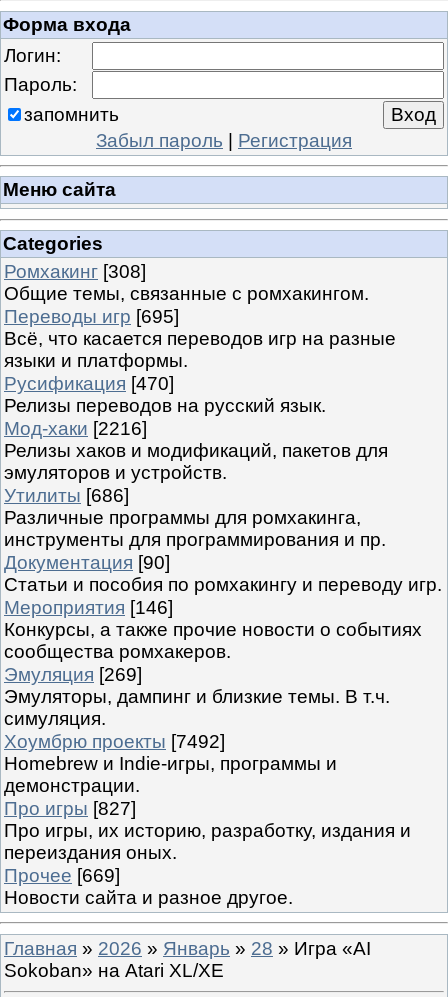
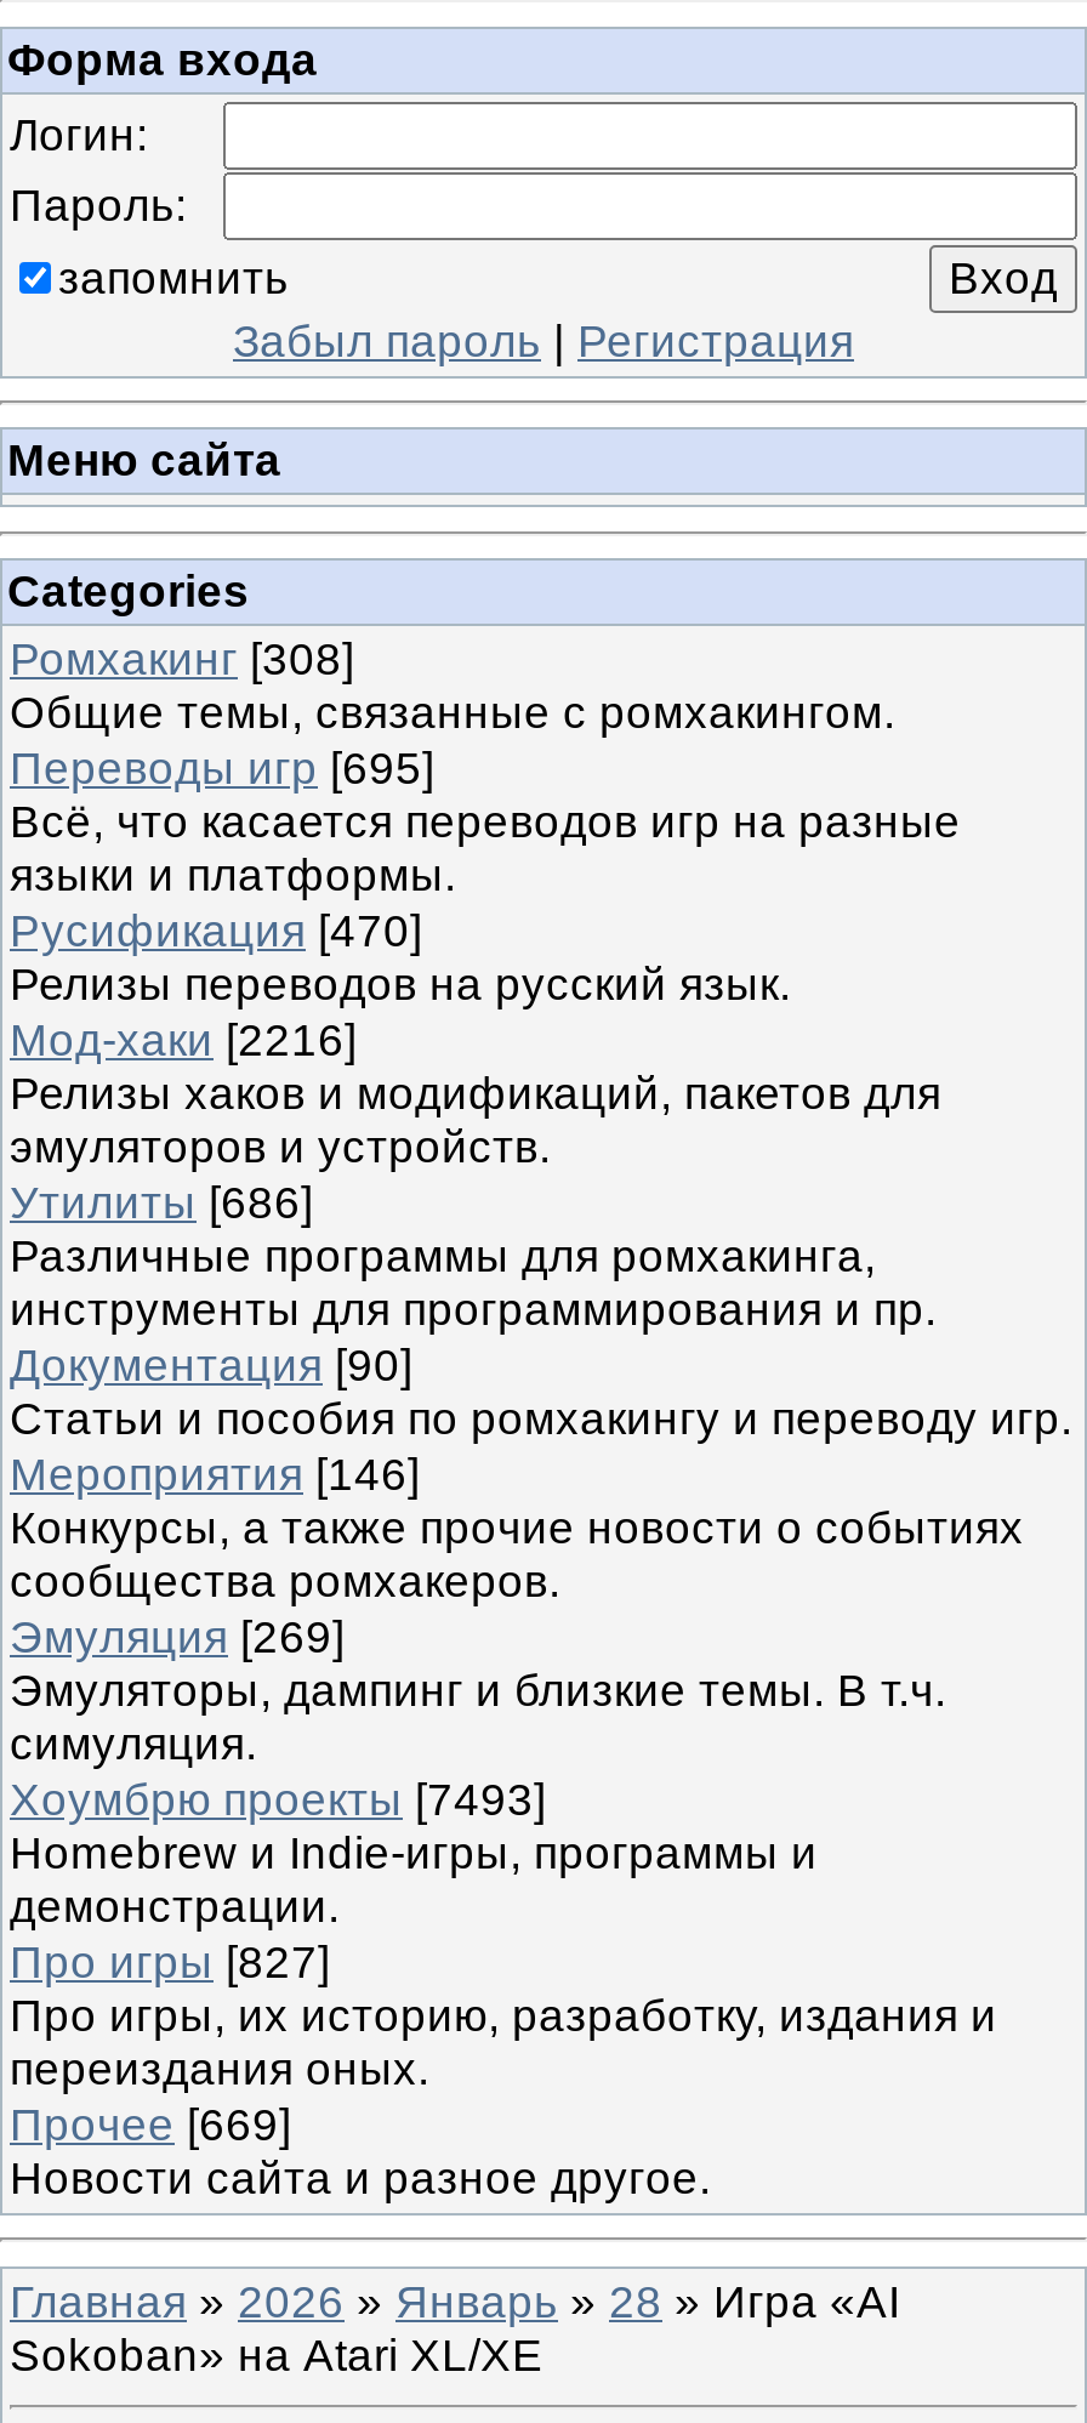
[4,731,225,752] Хоумбрю проекты [7492] -> [10,1774,546,1825] Хоумбрю проекты [7493]

